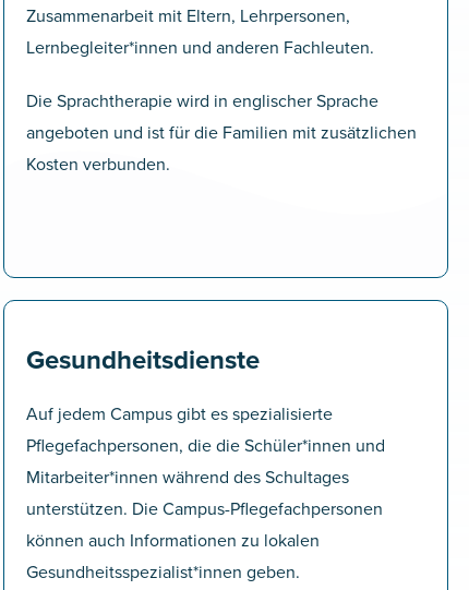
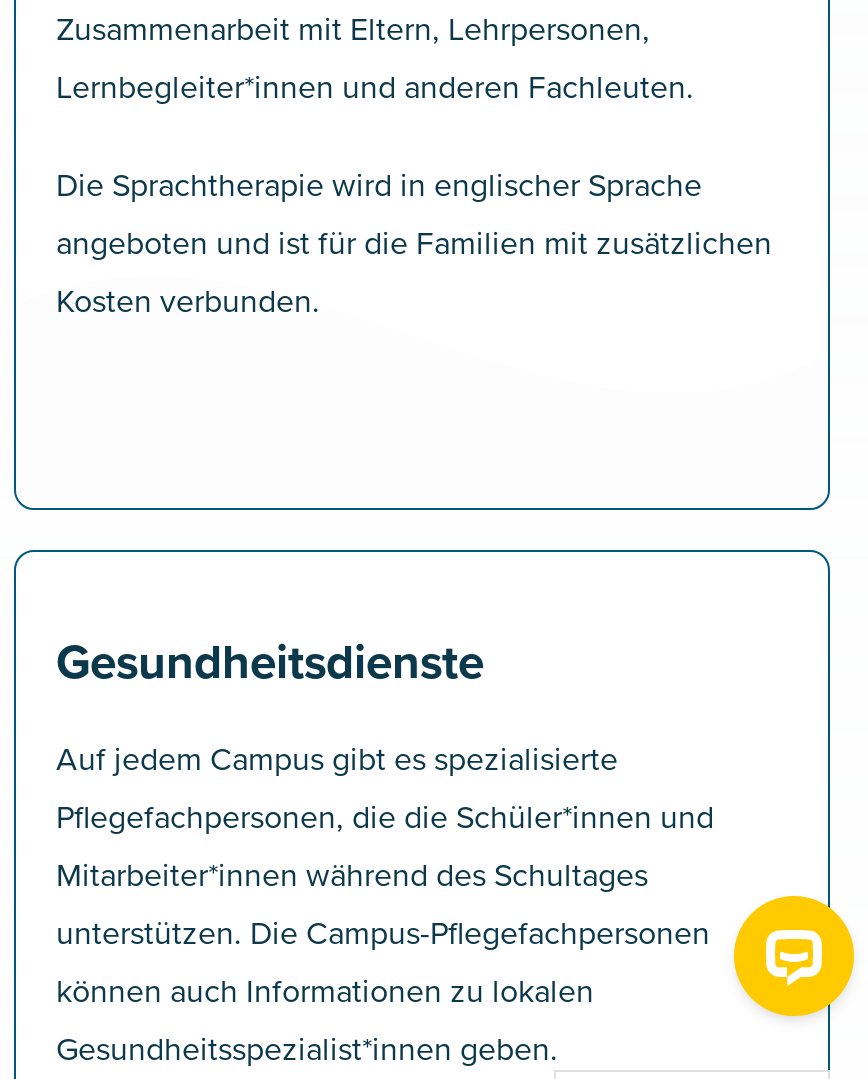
none -> [730,894,858,1020] [image]

